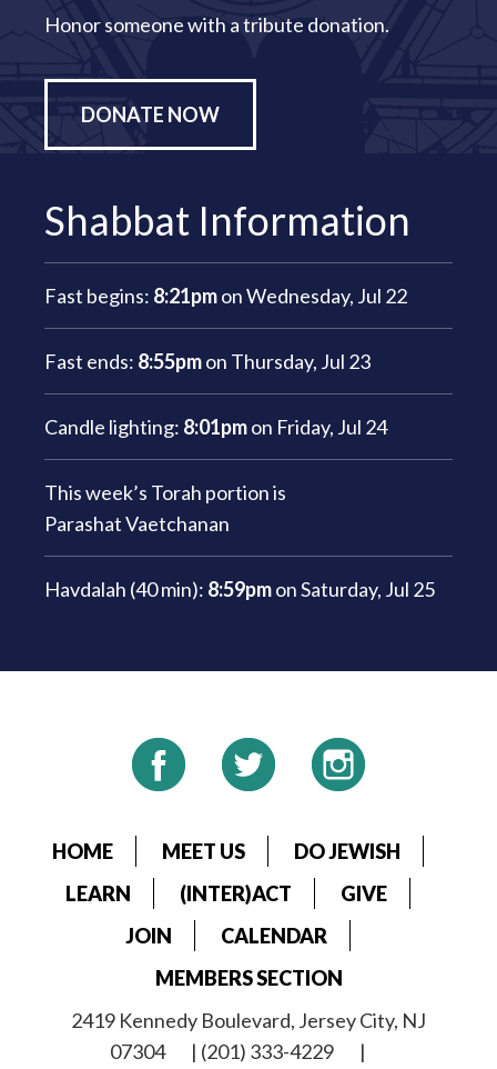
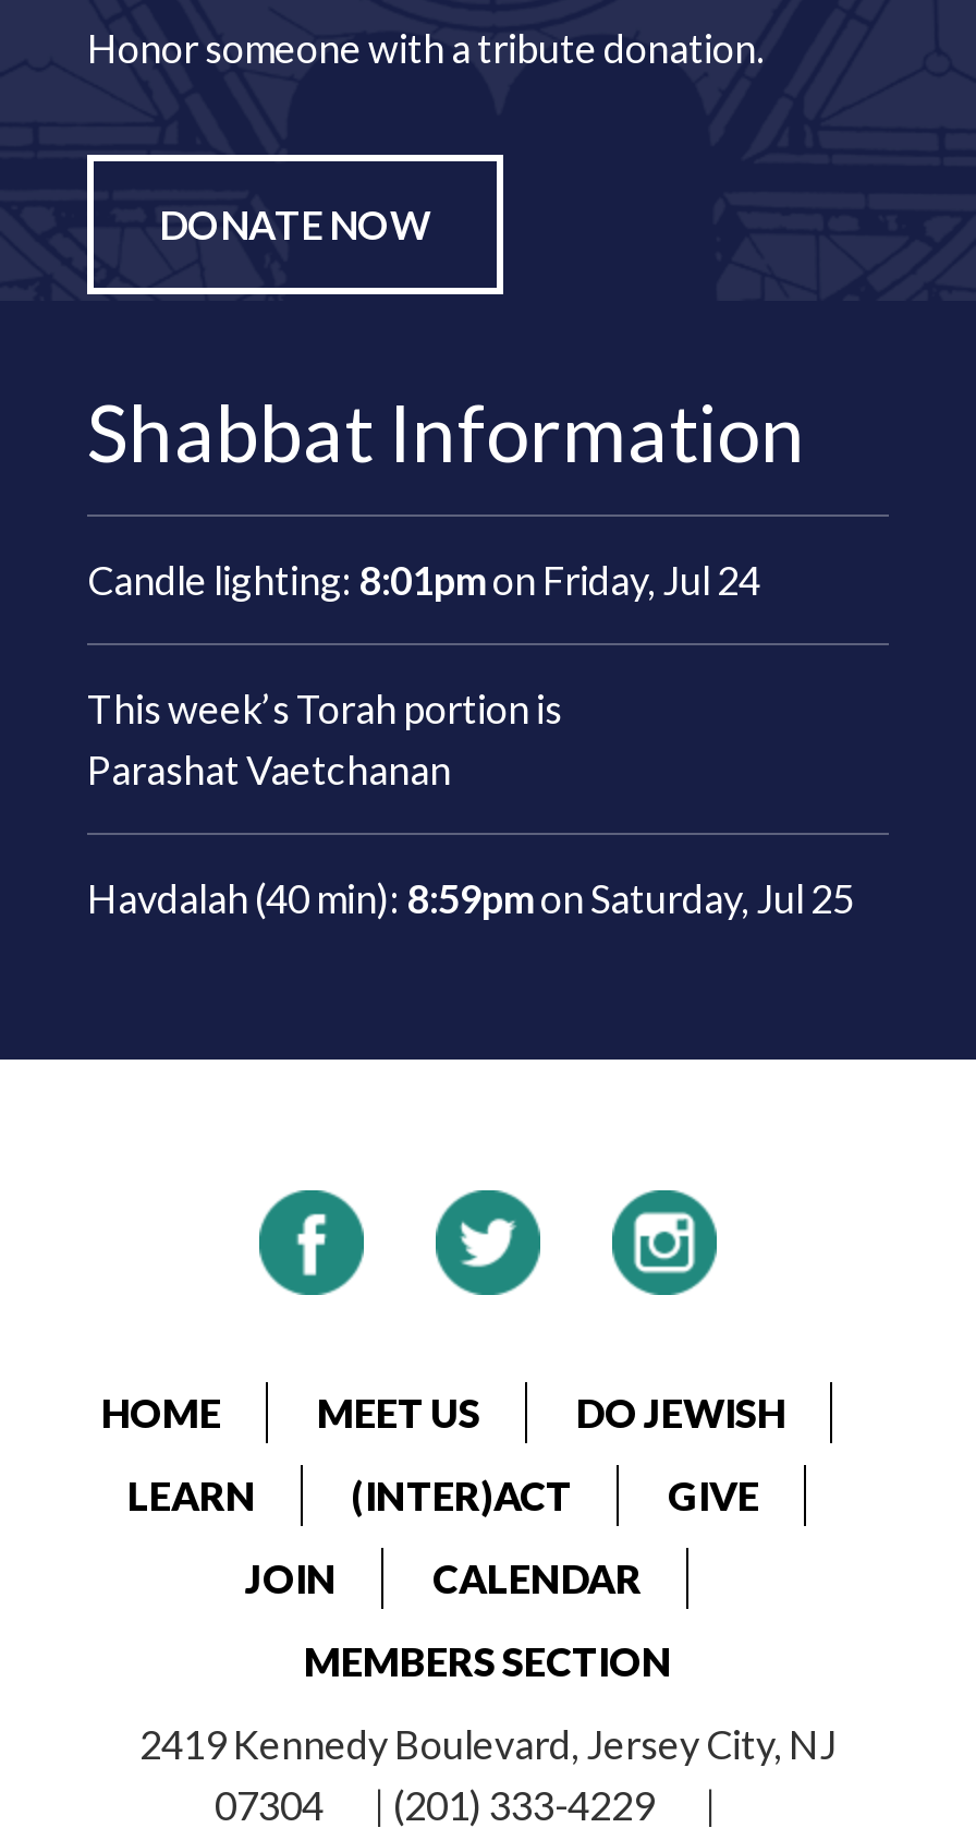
[44,284,407,374] Fast begins: 8:21pm on Wednesday, Jul 22 | Fast ends: 8:55pm on Thursday, Jul 23 -> none

